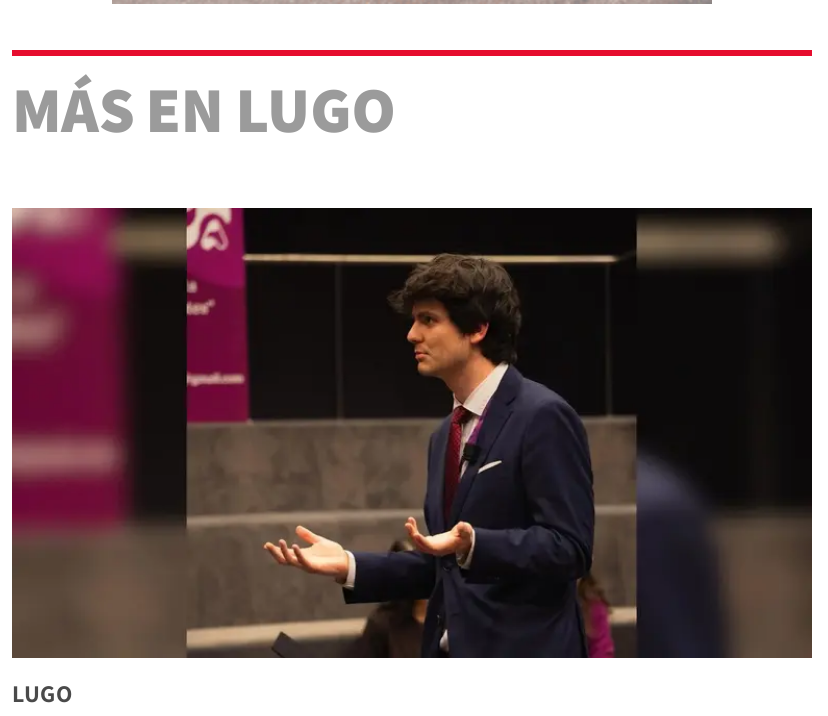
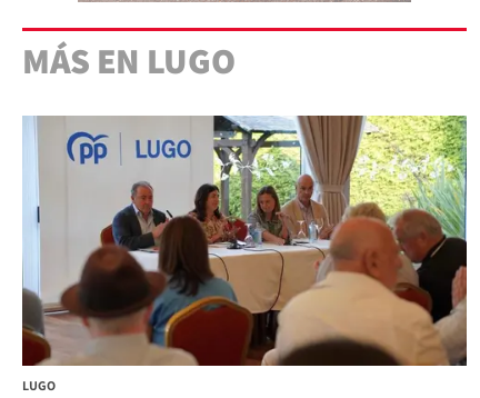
[10,206,814,660] [image] -> [21,115,468,367] [image]

